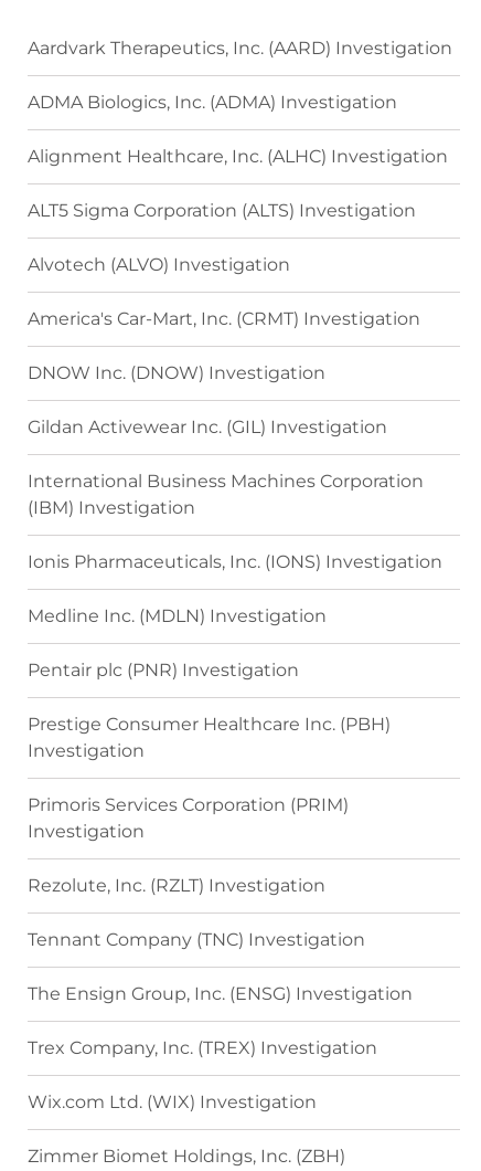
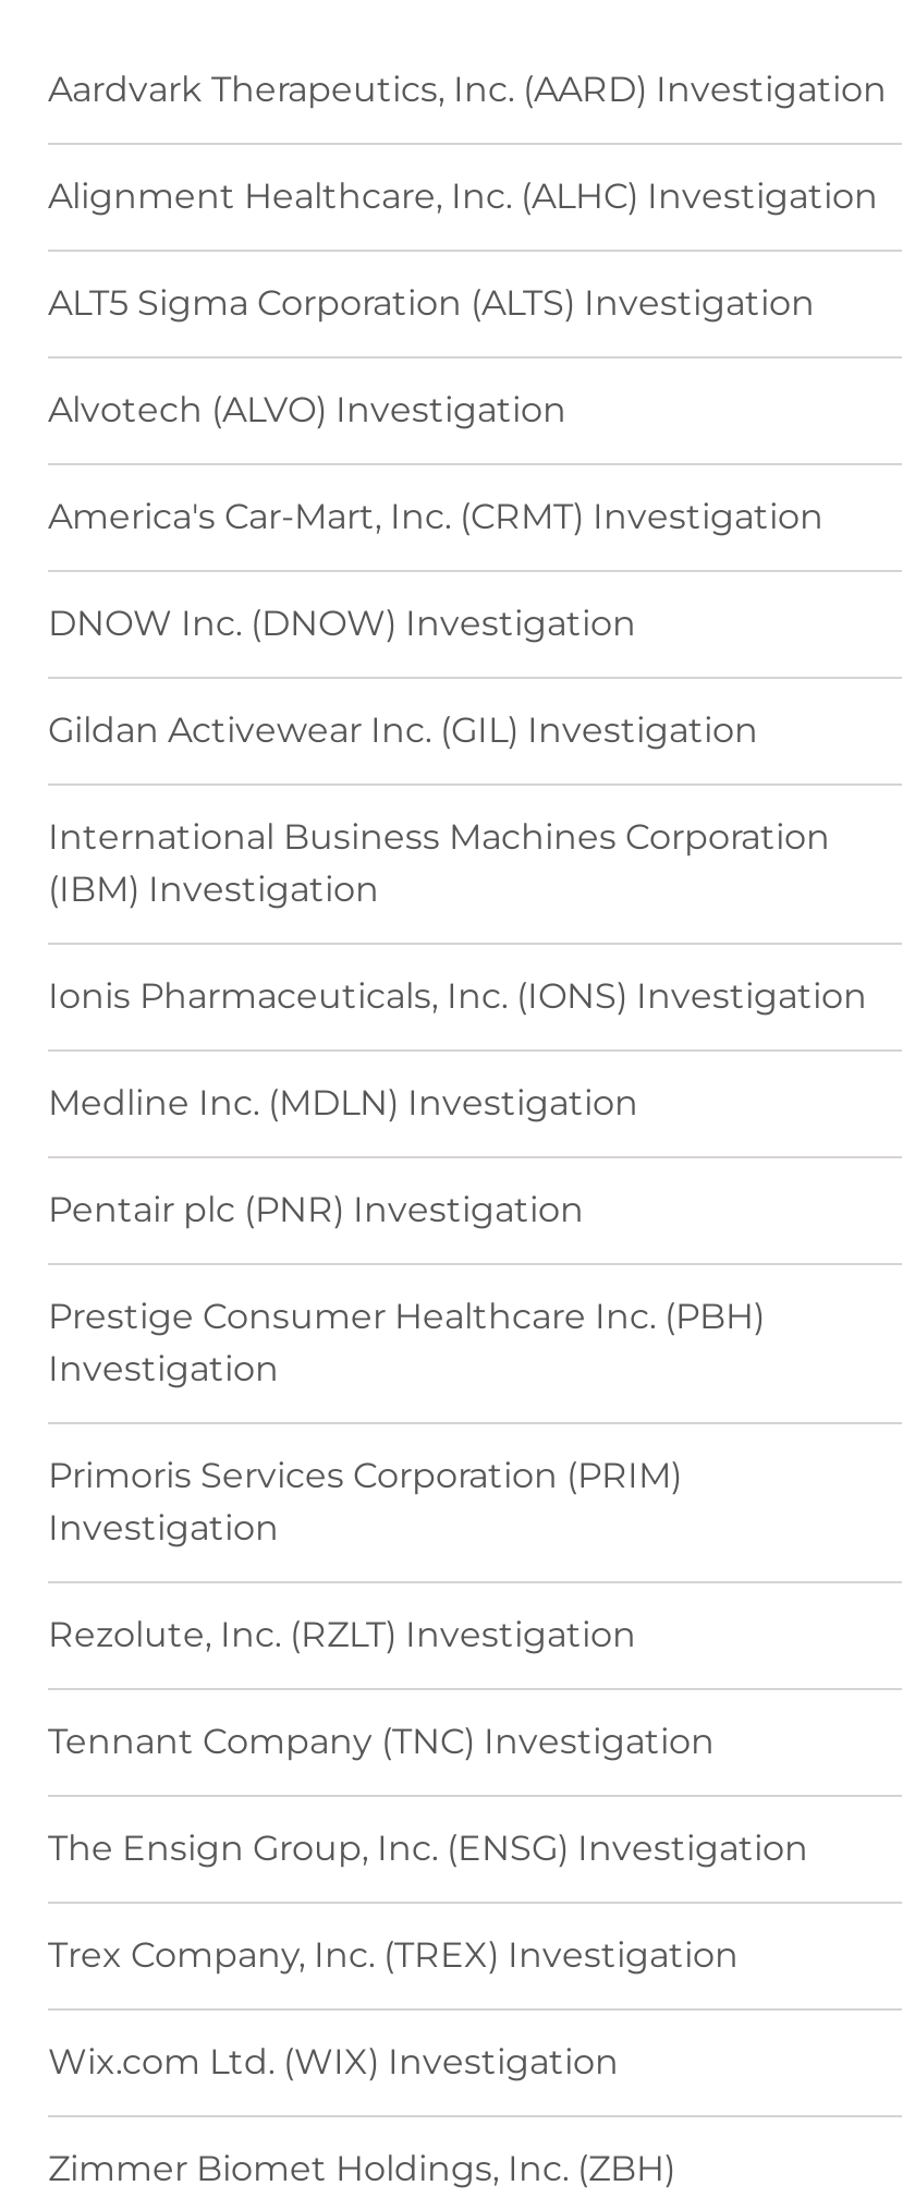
[28,92,397,113] ADMA Biologics, Inc. (ADMA) Investigation -> none

